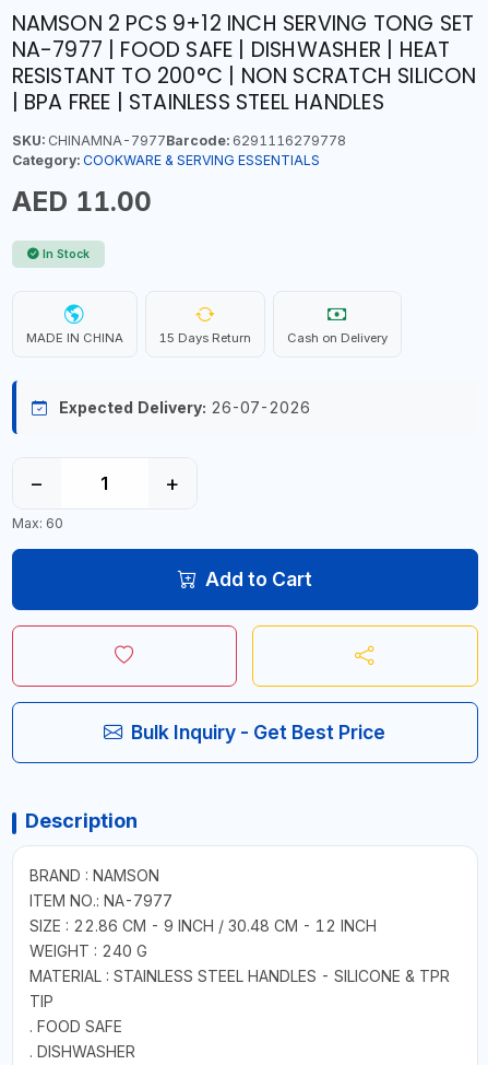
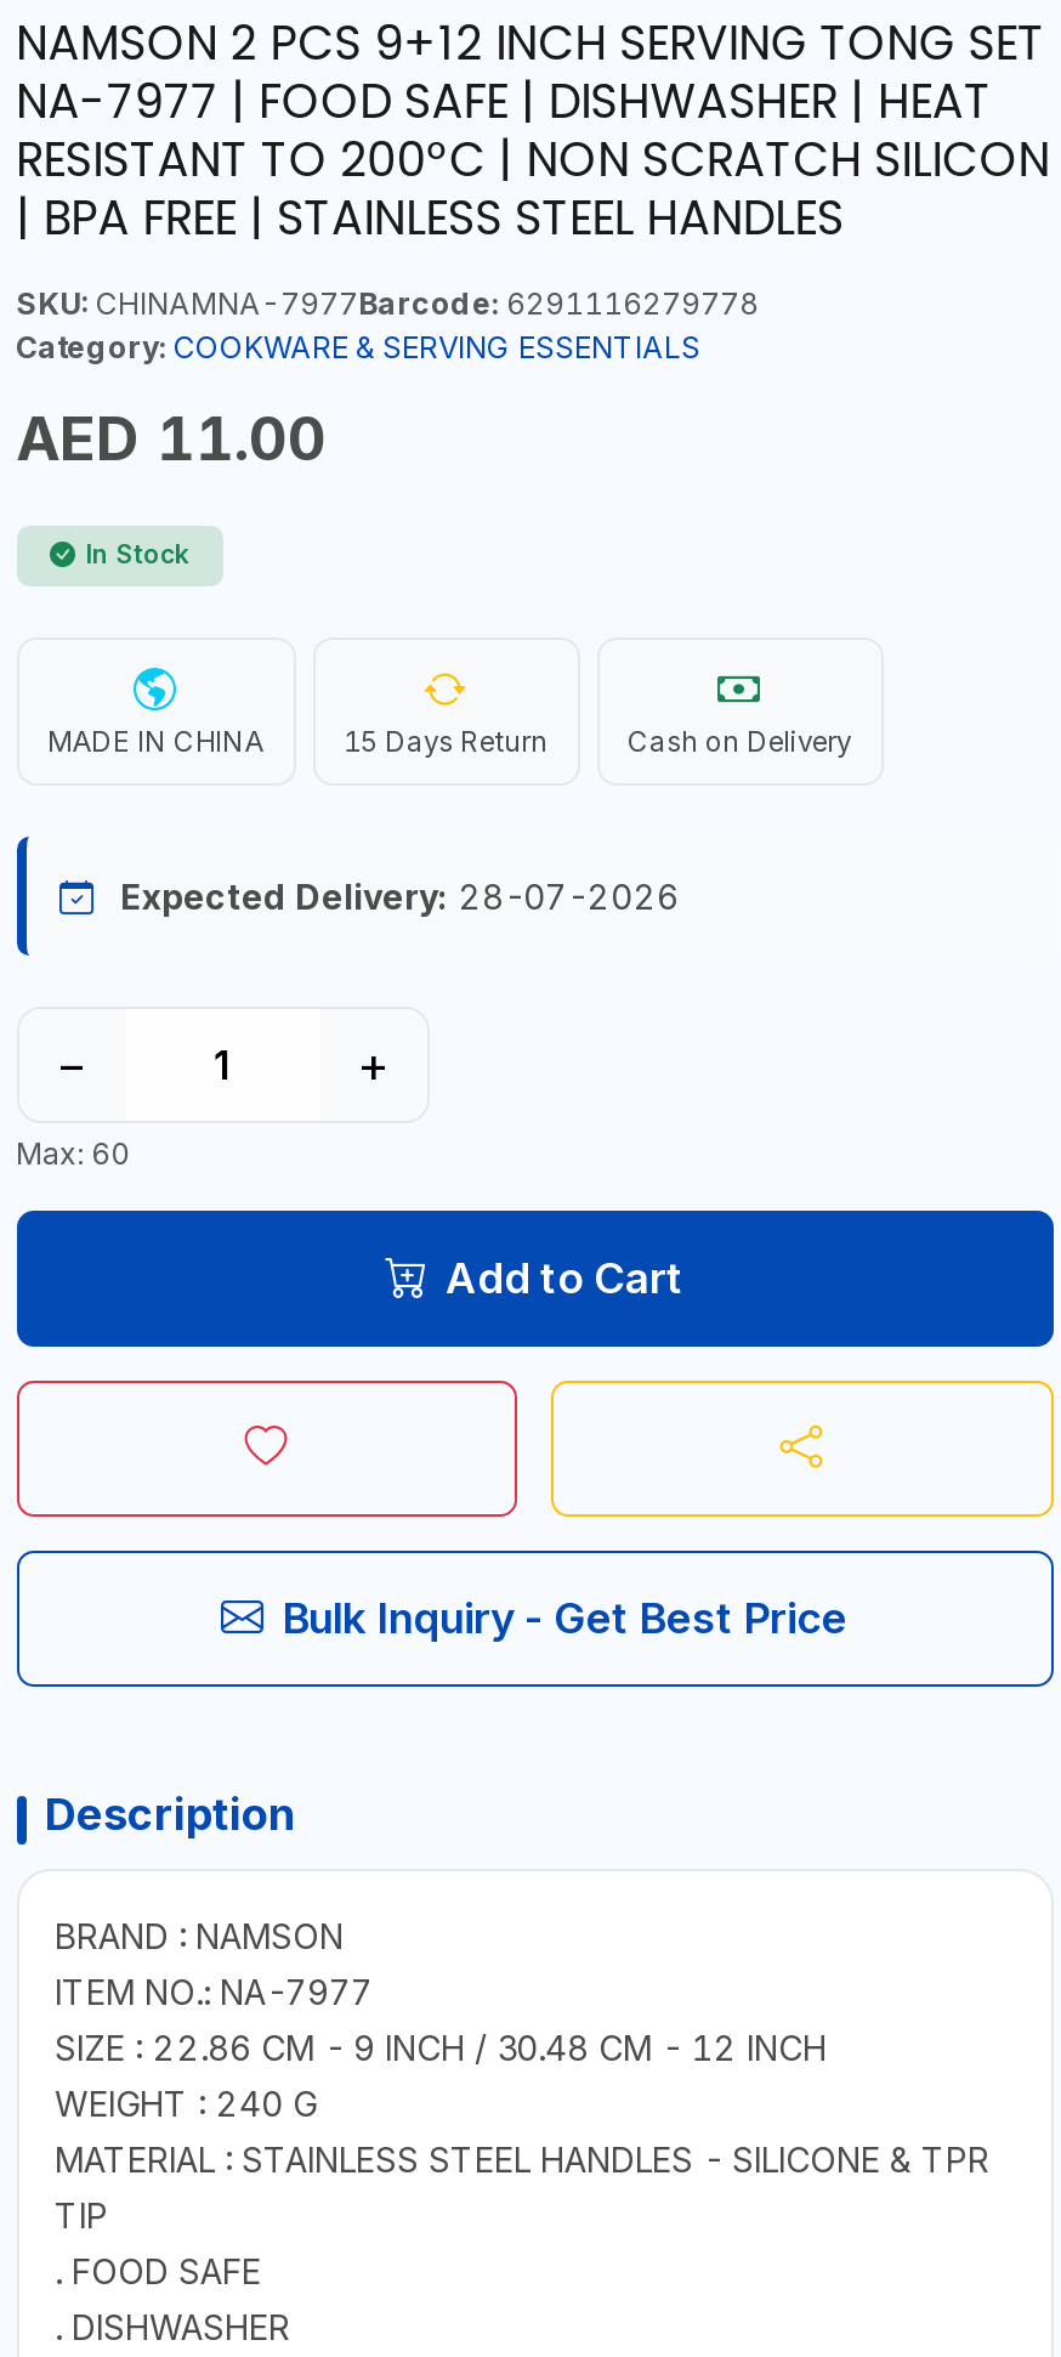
[58,398,310,417] Expected Delivery: 26-07-2026 -> [120,876,679,917] Expected Delivery: 28-07-2026

